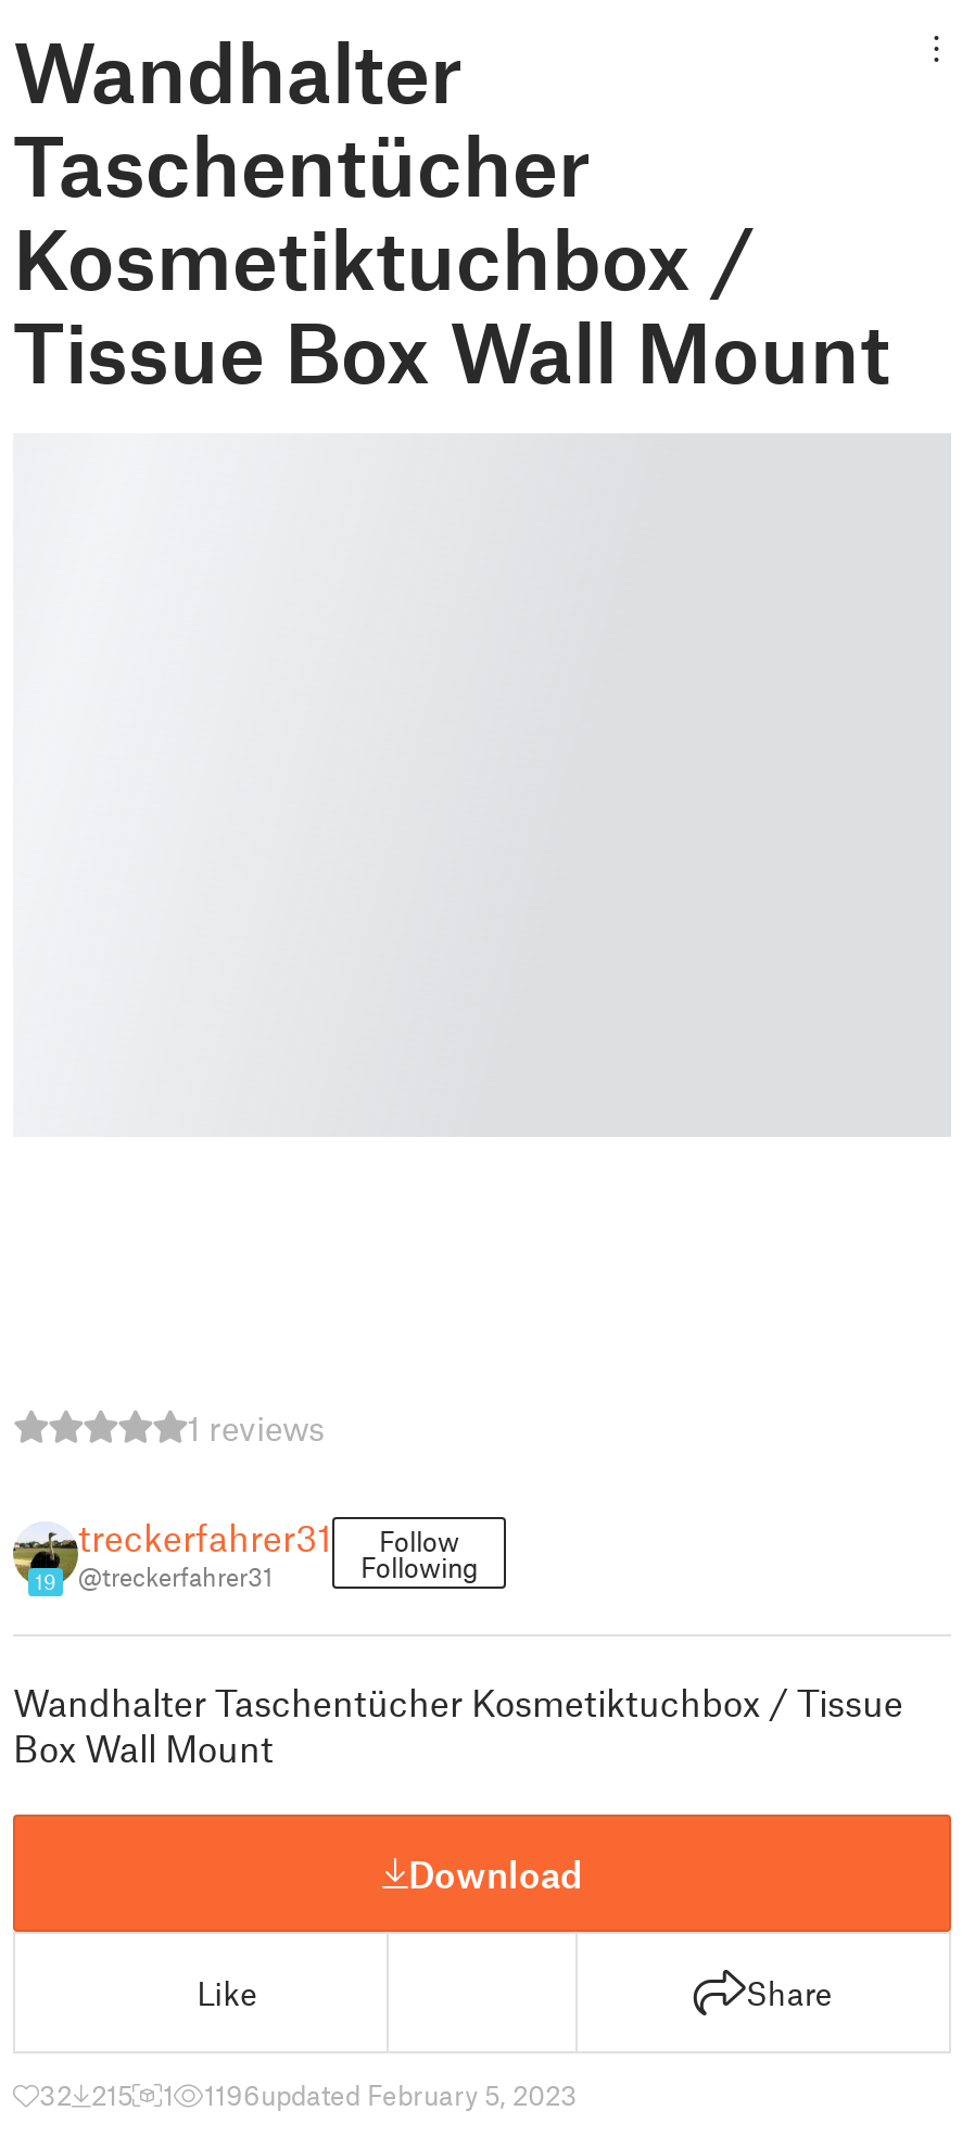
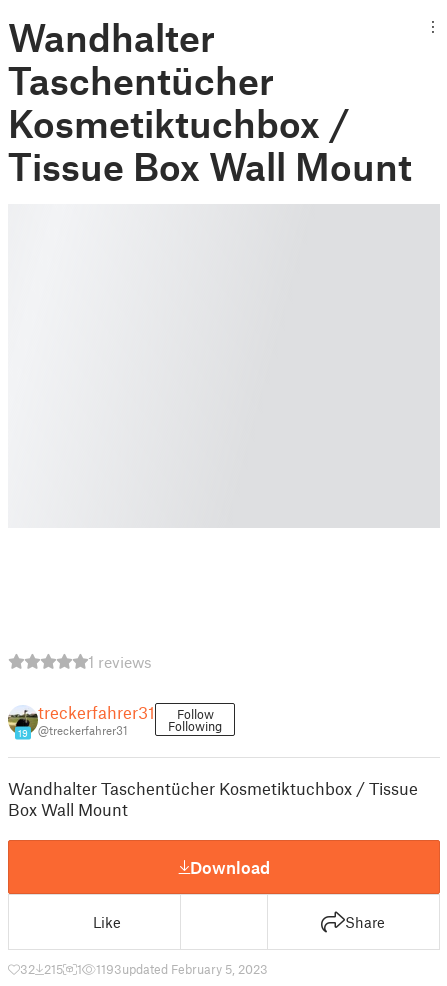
[204,2077,578,2112] 1196updated February 5, 2023 -> [96,961,268,977] 1193updated February 5, 2023

